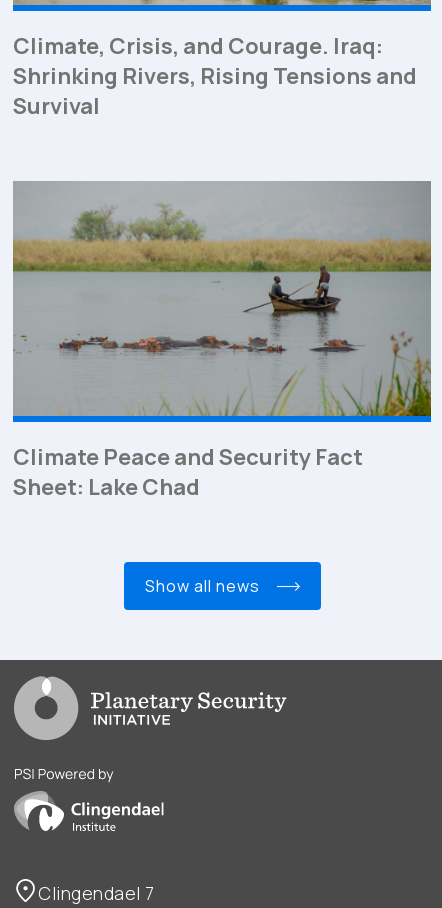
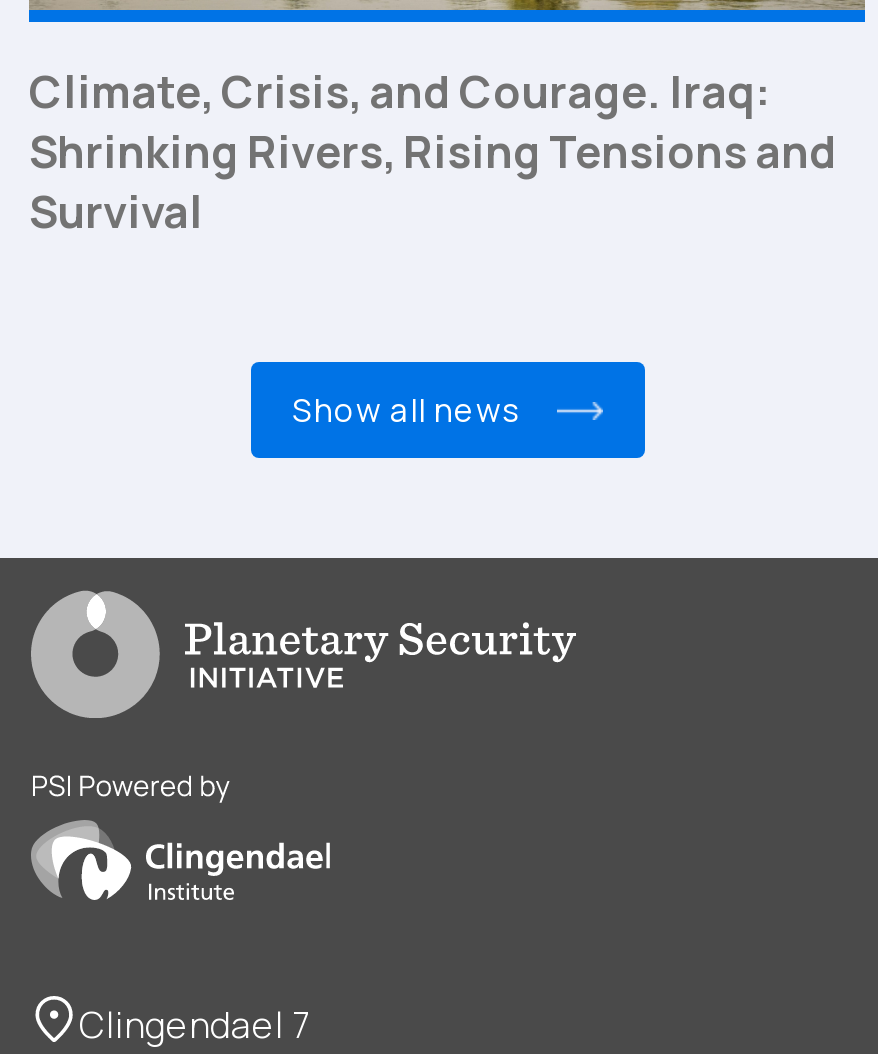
[12,180,432,502] [image] | Climate Peace and Security Fact | Sheet: Lake Chad -> none

